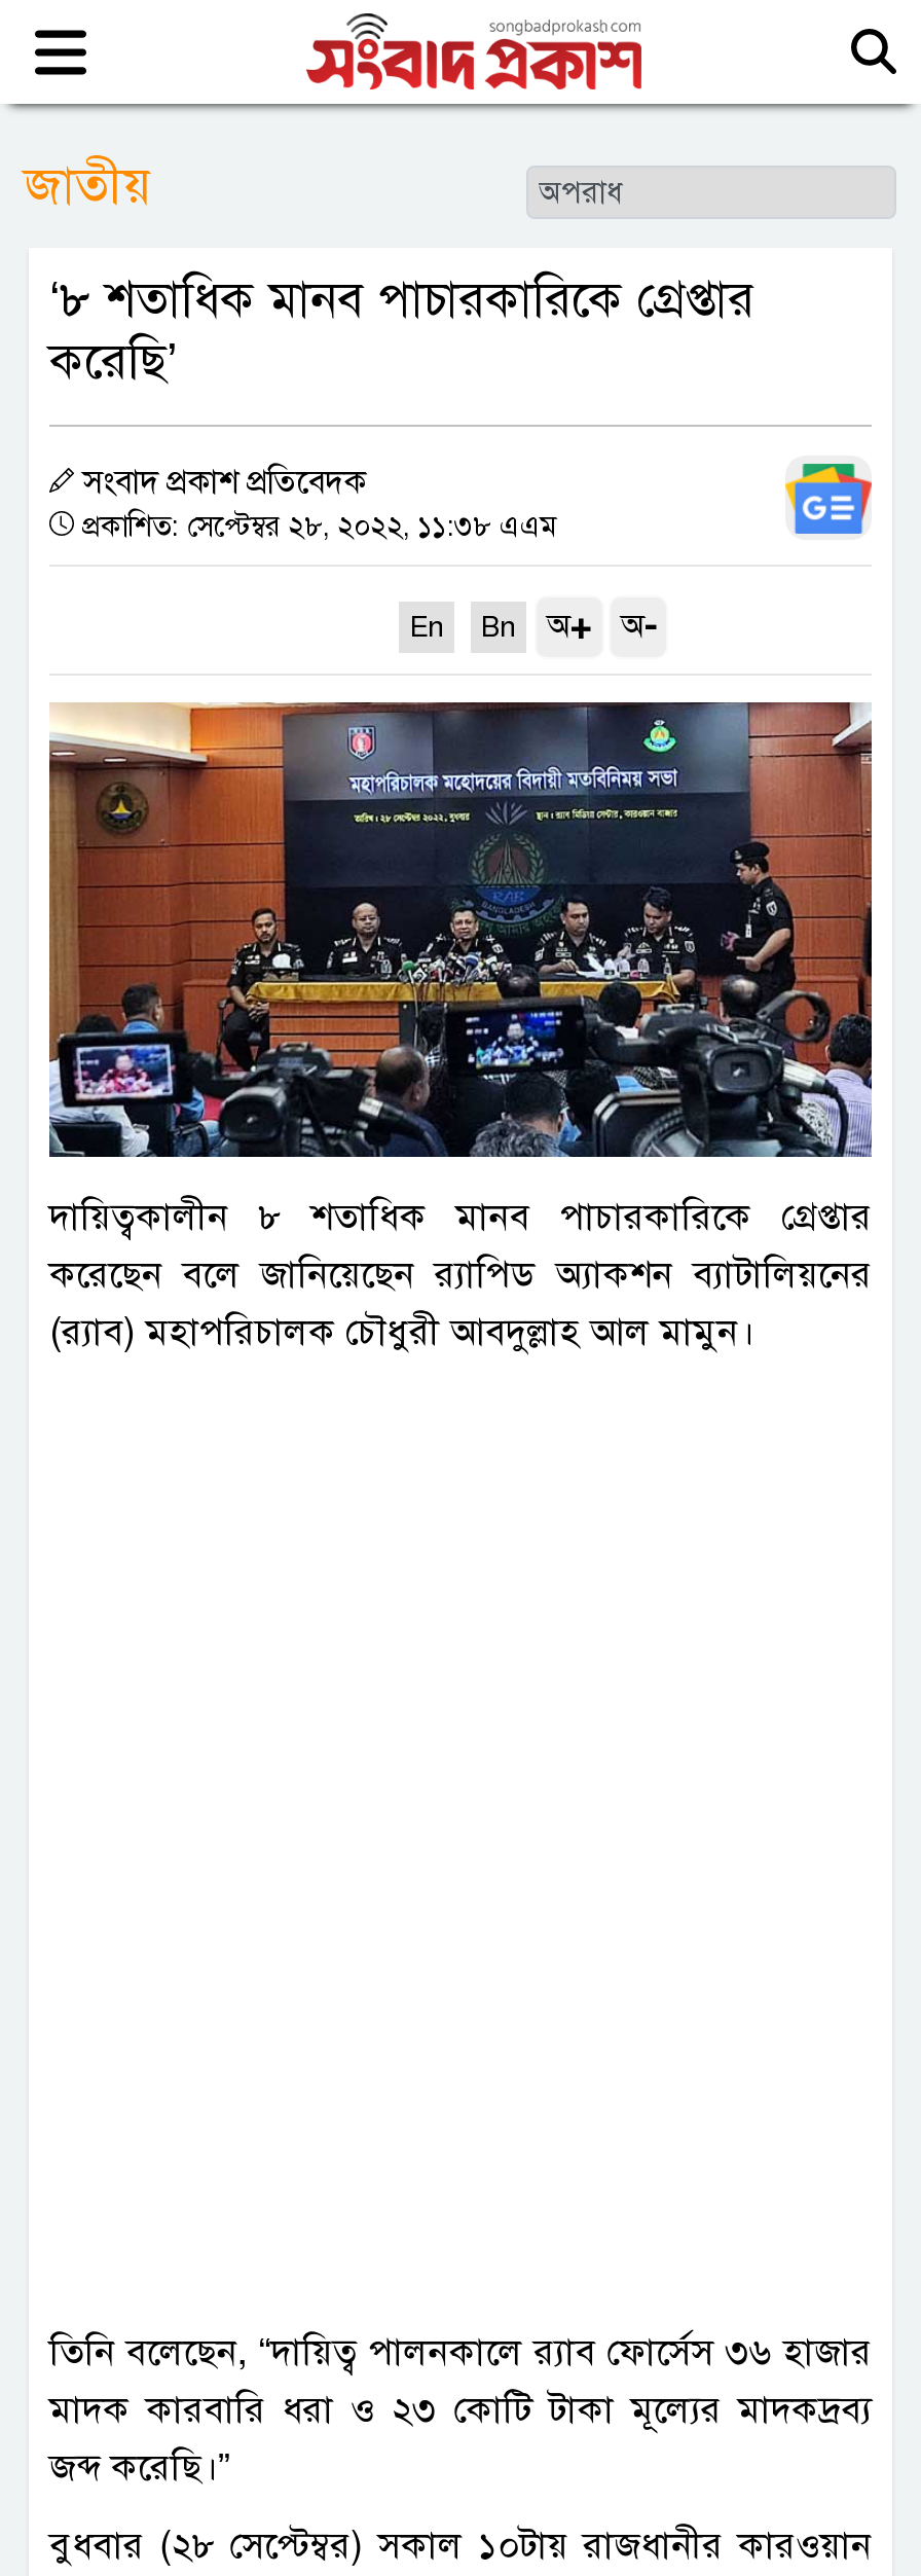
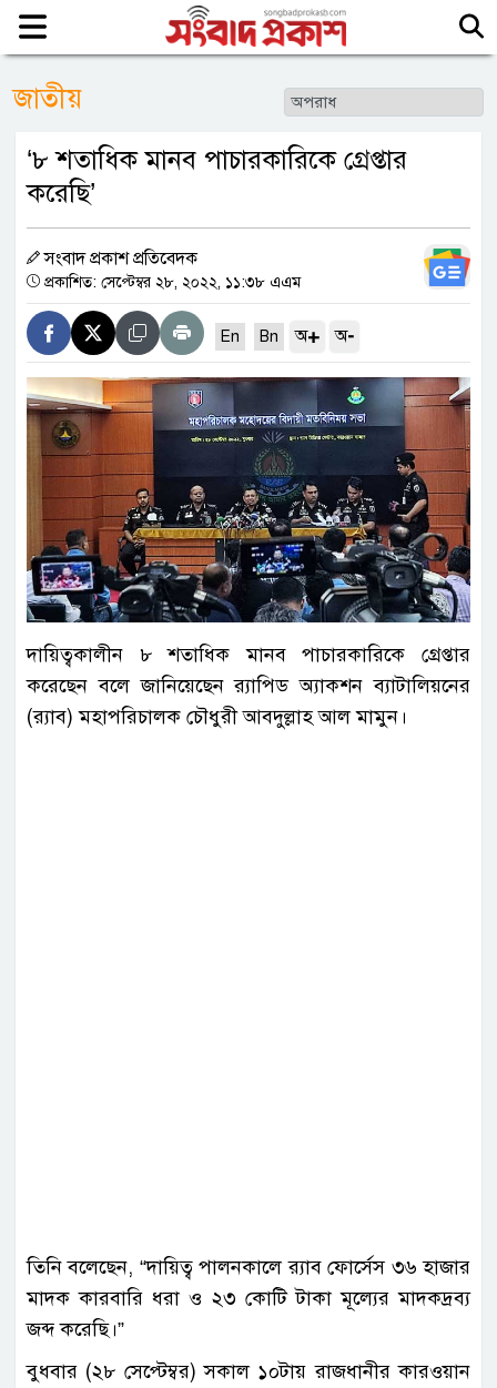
none -> [26,310,205,356] [image]

